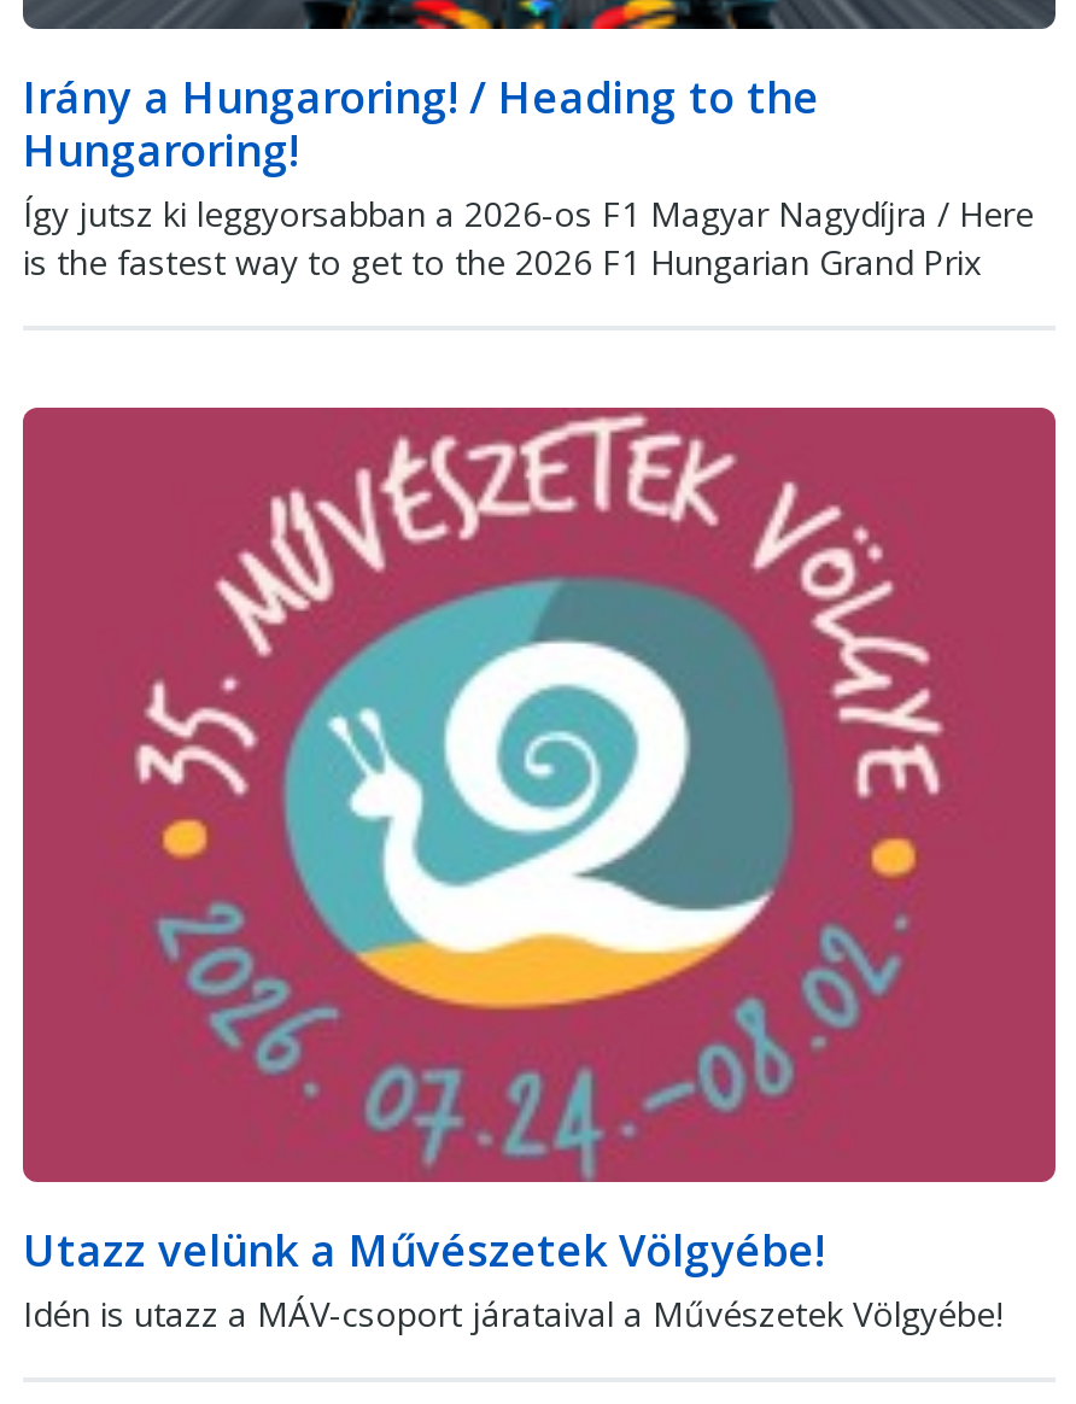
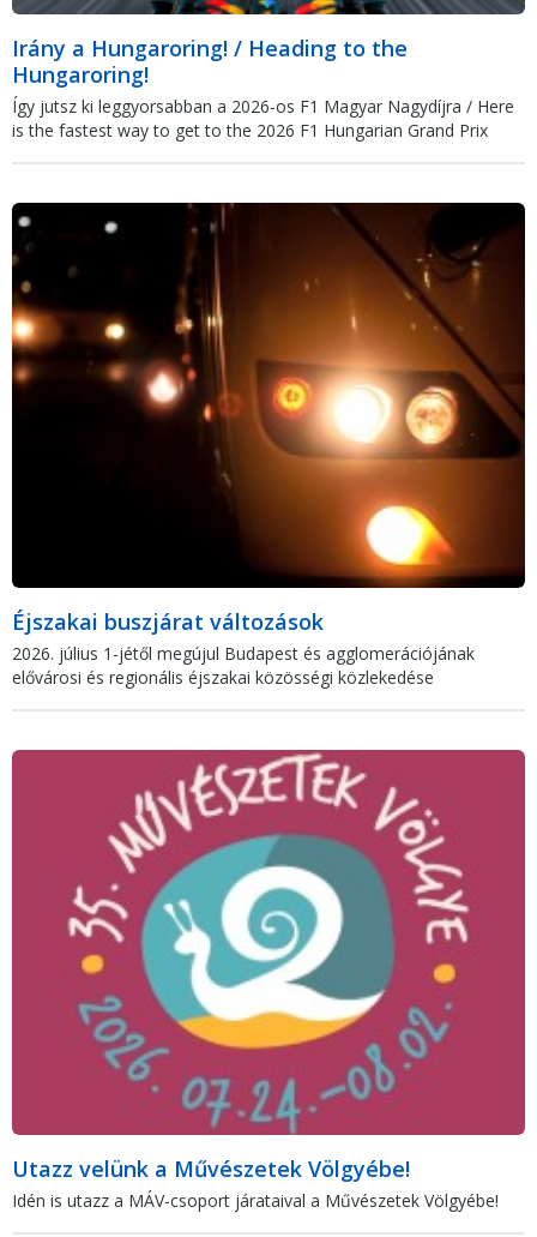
none -> [11,202,526,689] [image] | Éjszakai buszjárat változások | 2026. július 1-jétől megújul Budapest és agglomerációjának | elővárosi és regionális éjszakai közösségi közlekedése

